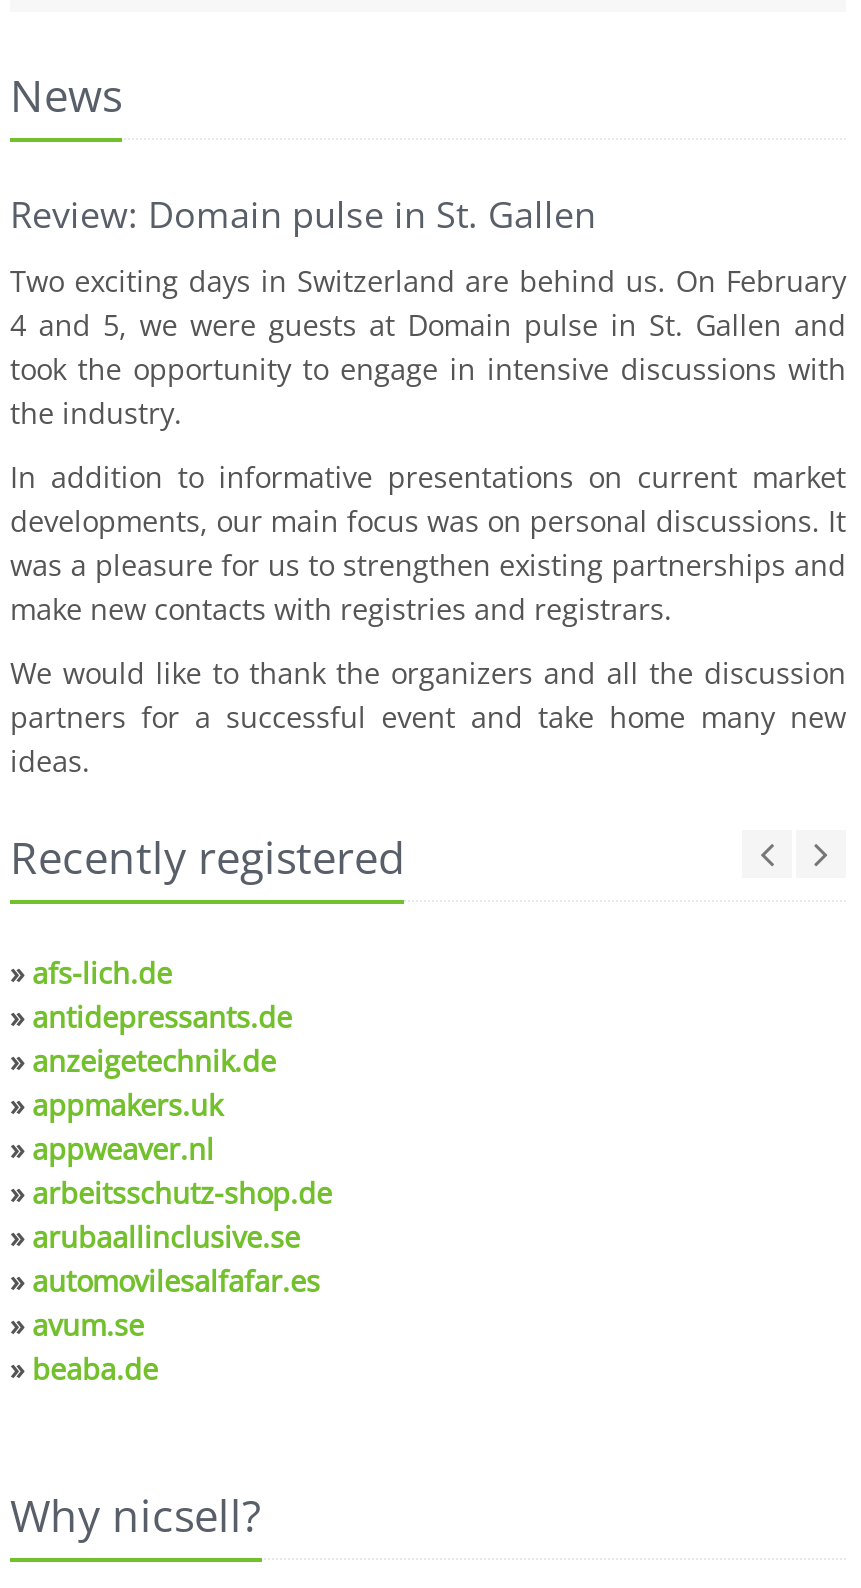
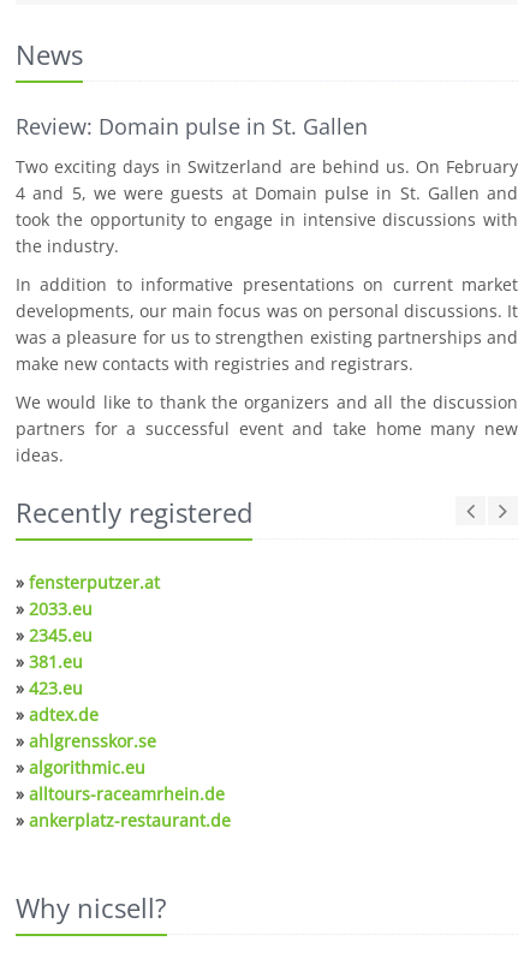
[10,954,332,1388] » afs-lich.de | » antidepressants.de | » anzeigetechnik.de | » appmakers.uk | » appweaver.nl | » arbeitsschutz-shop.de | » arubaallinclusive.se | » automovilesalfafar.es | » avum.se | » beaba.de -> [16,571,231,832] » fensterputzer.at | » 2033.eu | » 2345.eu | » 381.eu | » 423.eu | » adtex.de | » ahlgrensskor.se | » algorithmic.eu | » alltours-raceamrhein.de | » ankerplatz-restaurant.de

